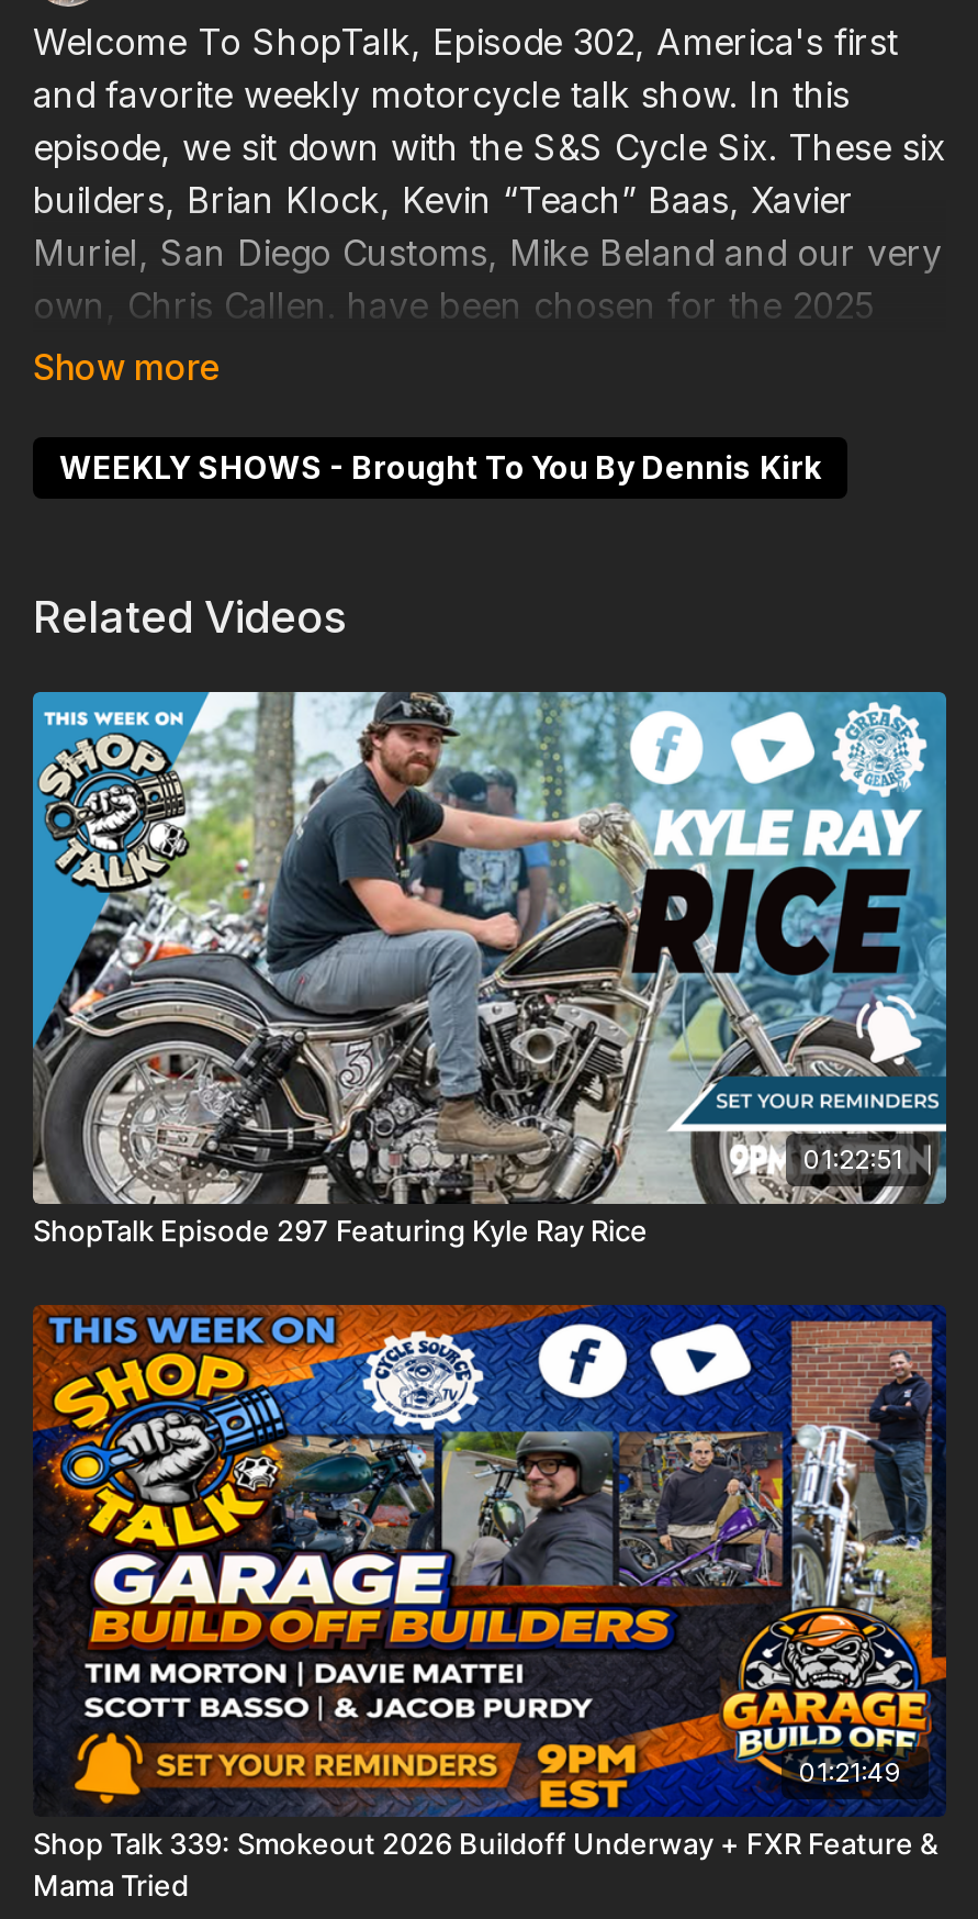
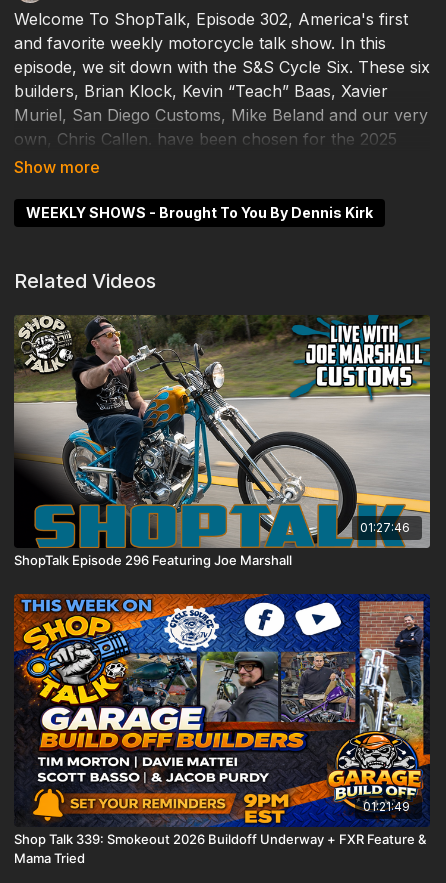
[31,690,948,1206] [image] | 01:22:51 -> [13,315,431,549] [image] | 01:27:46
[33,1213,648,1248] ShopTalk Episode 297 Featuring Kyle Ray Rice -> [14,552,292,568] ShopTalk Episode 296 Featuring Joe Marshall

